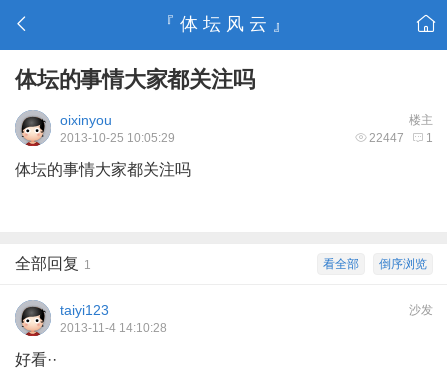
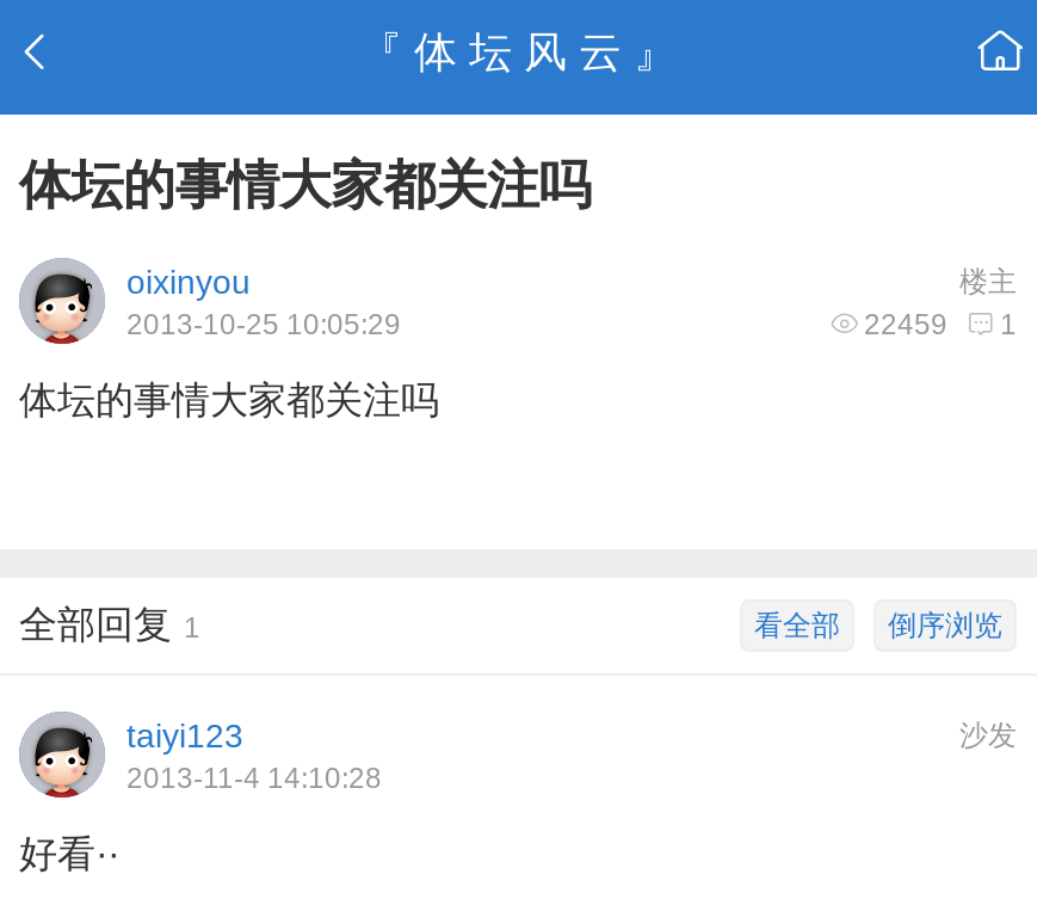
[369,131,433,145] 22447 1 -> [864,308,1017,341] 22459 1

